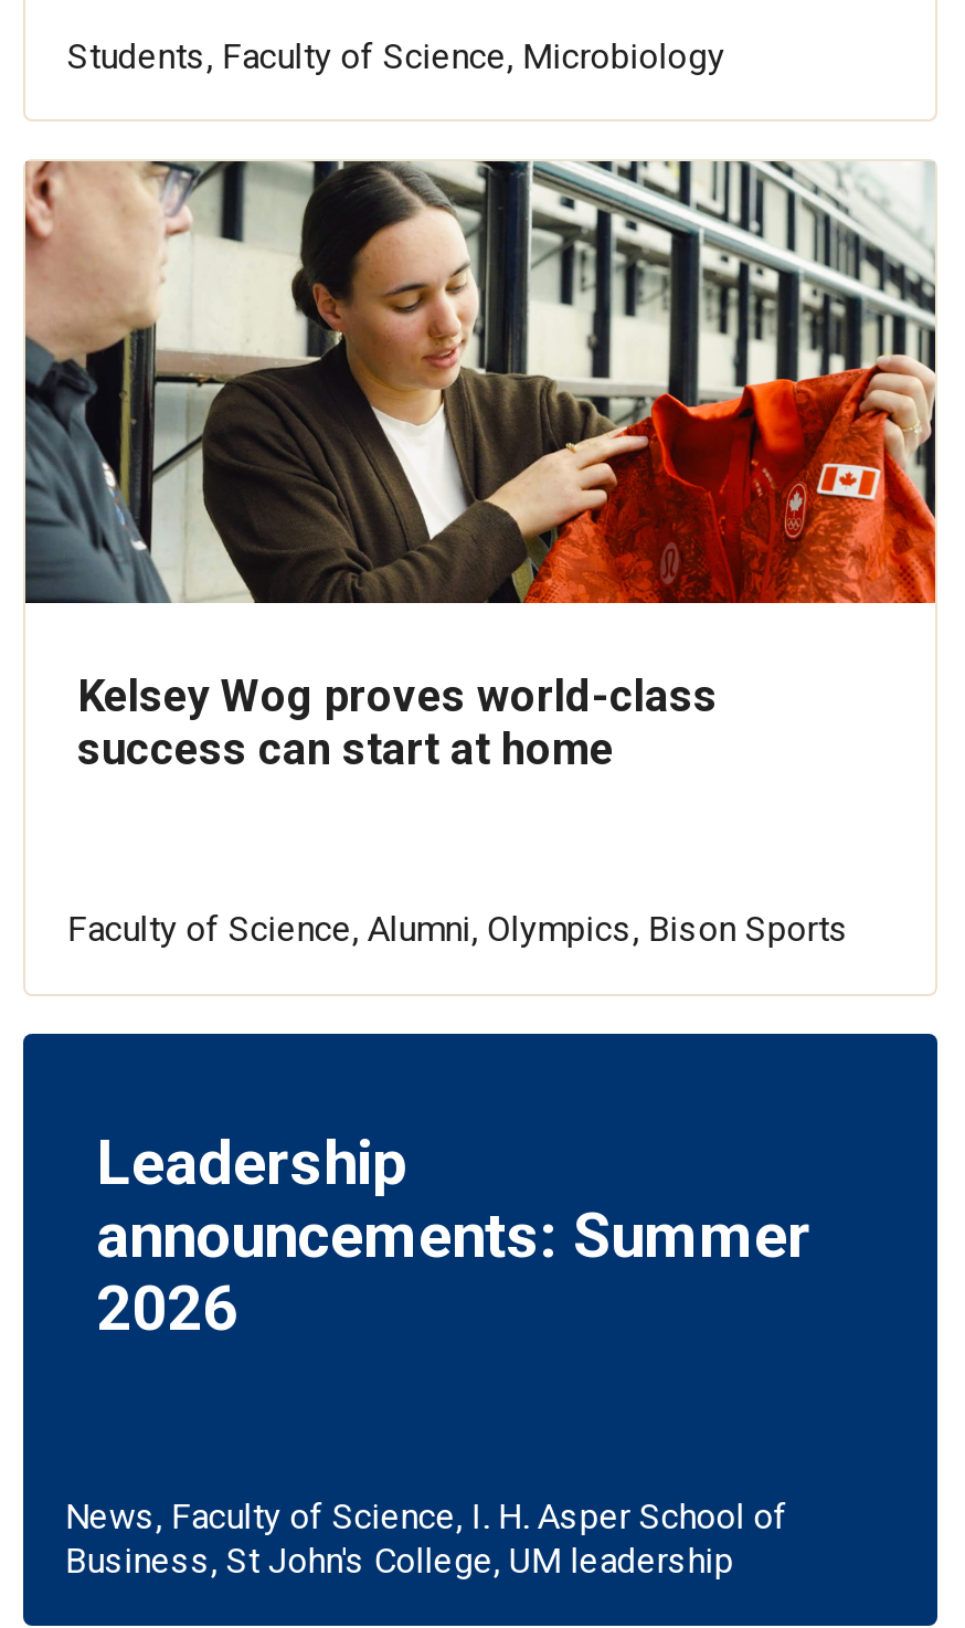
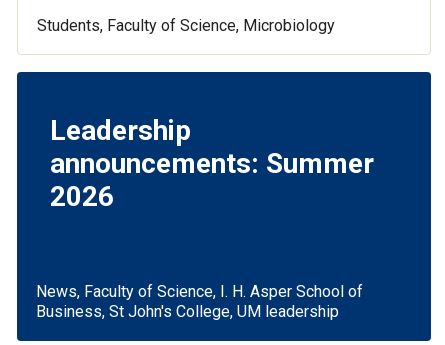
[23,159,937,949] [image] | Kelsey Wog proves world-class | success can start at home | Faculty of Science, Alumni, Olympics, Bison Sports -> none

